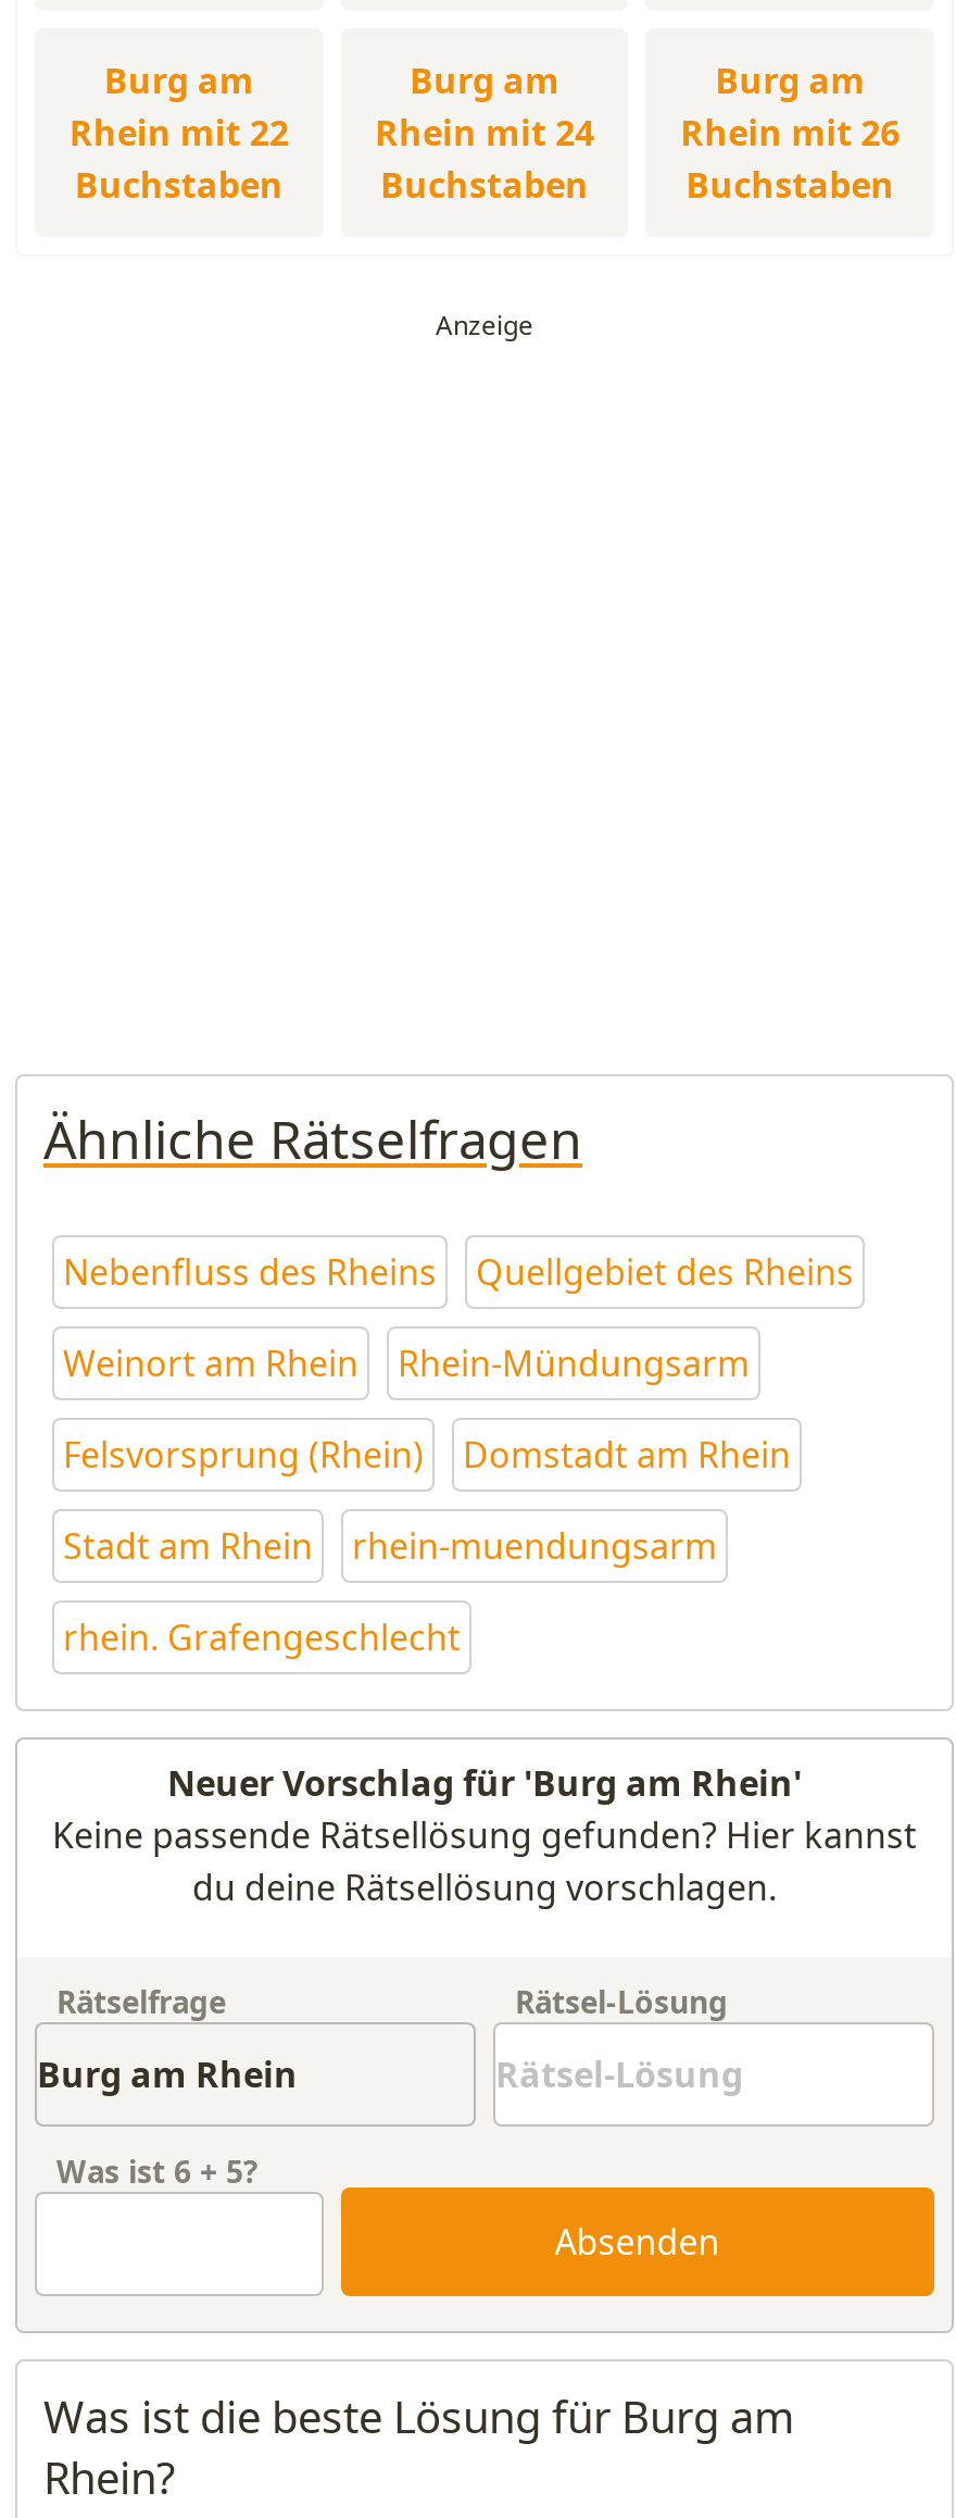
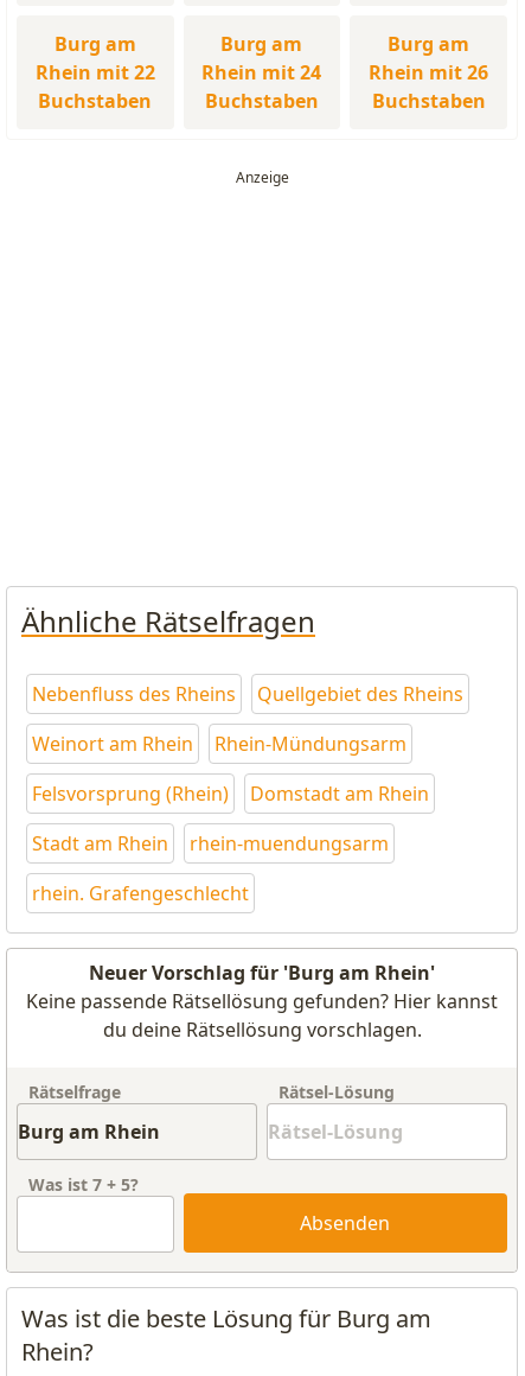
[56,2151,259,2192] Was ist 6 + 5? -> [28,1173,139,1196] Was ist 7 + 5?

